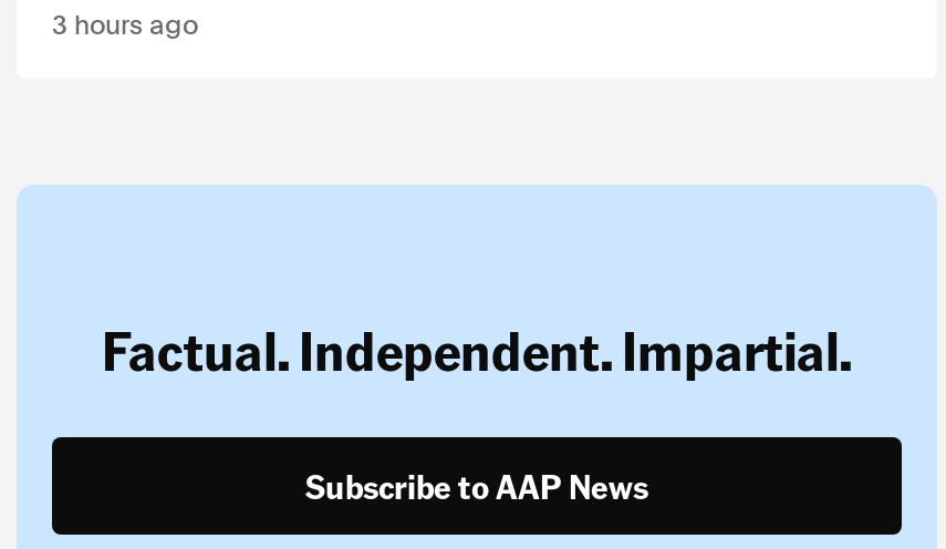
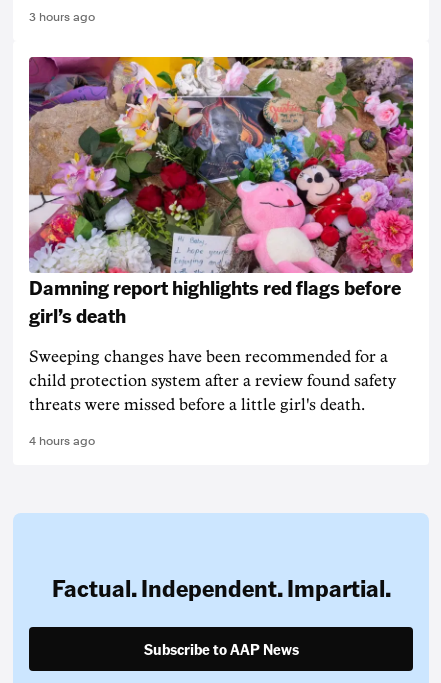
none -> [28,56,414,448] [image] | Damning report highlights red flags before | girl’s death | Sweeping changes have been recommended for a | child protection system after a review found safety | threats were missed before a little girl's death. | 4 hours ago

